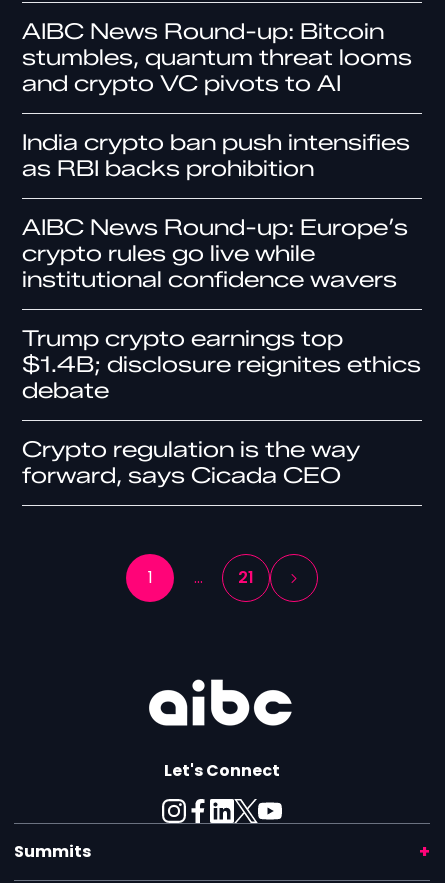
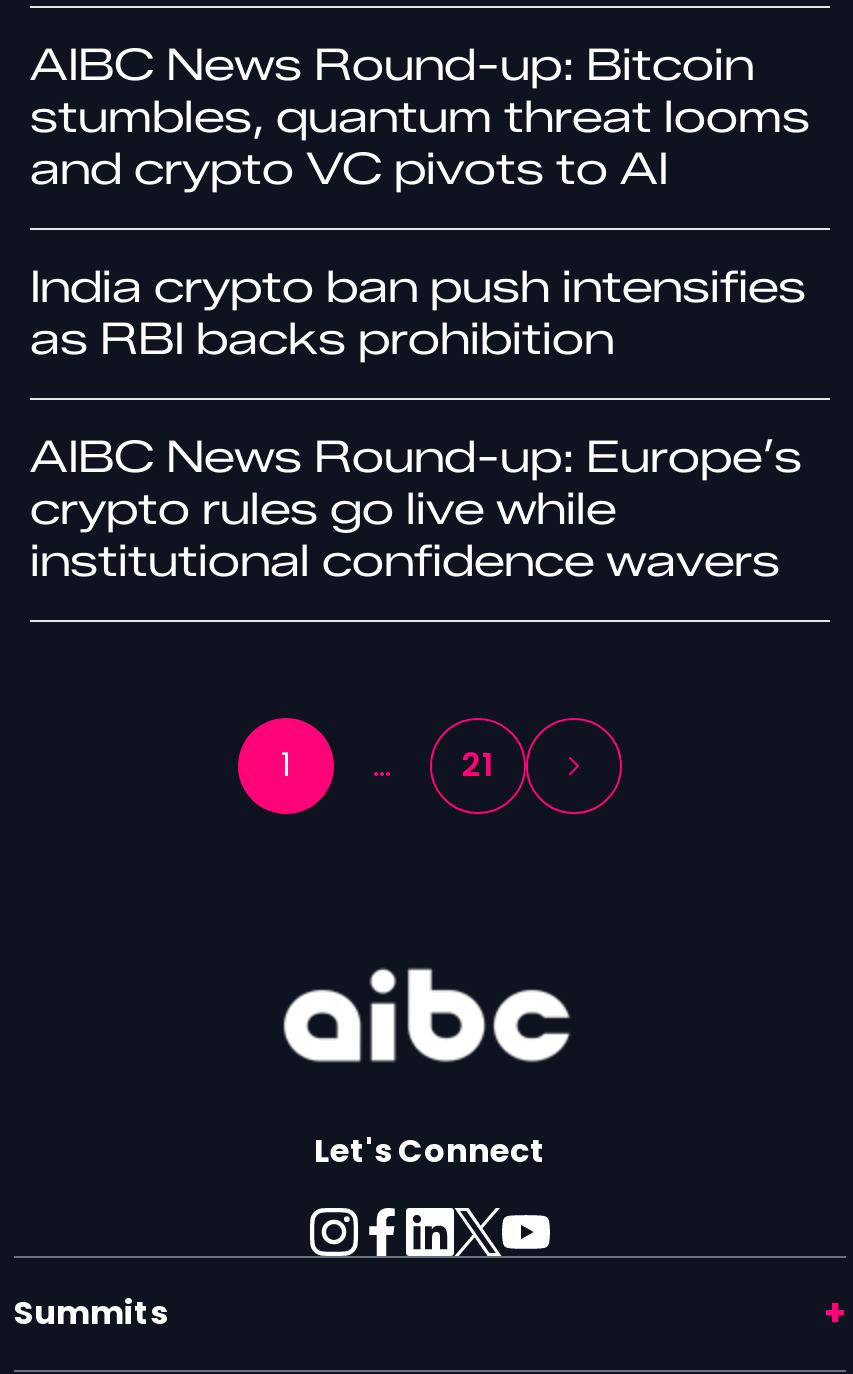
[22,325,421,489] Trump crypto earnings top | $1.4B; disclosure reignites ethics | debate | Crypto regulation is the way | forward, says Cicada CEO -> none

